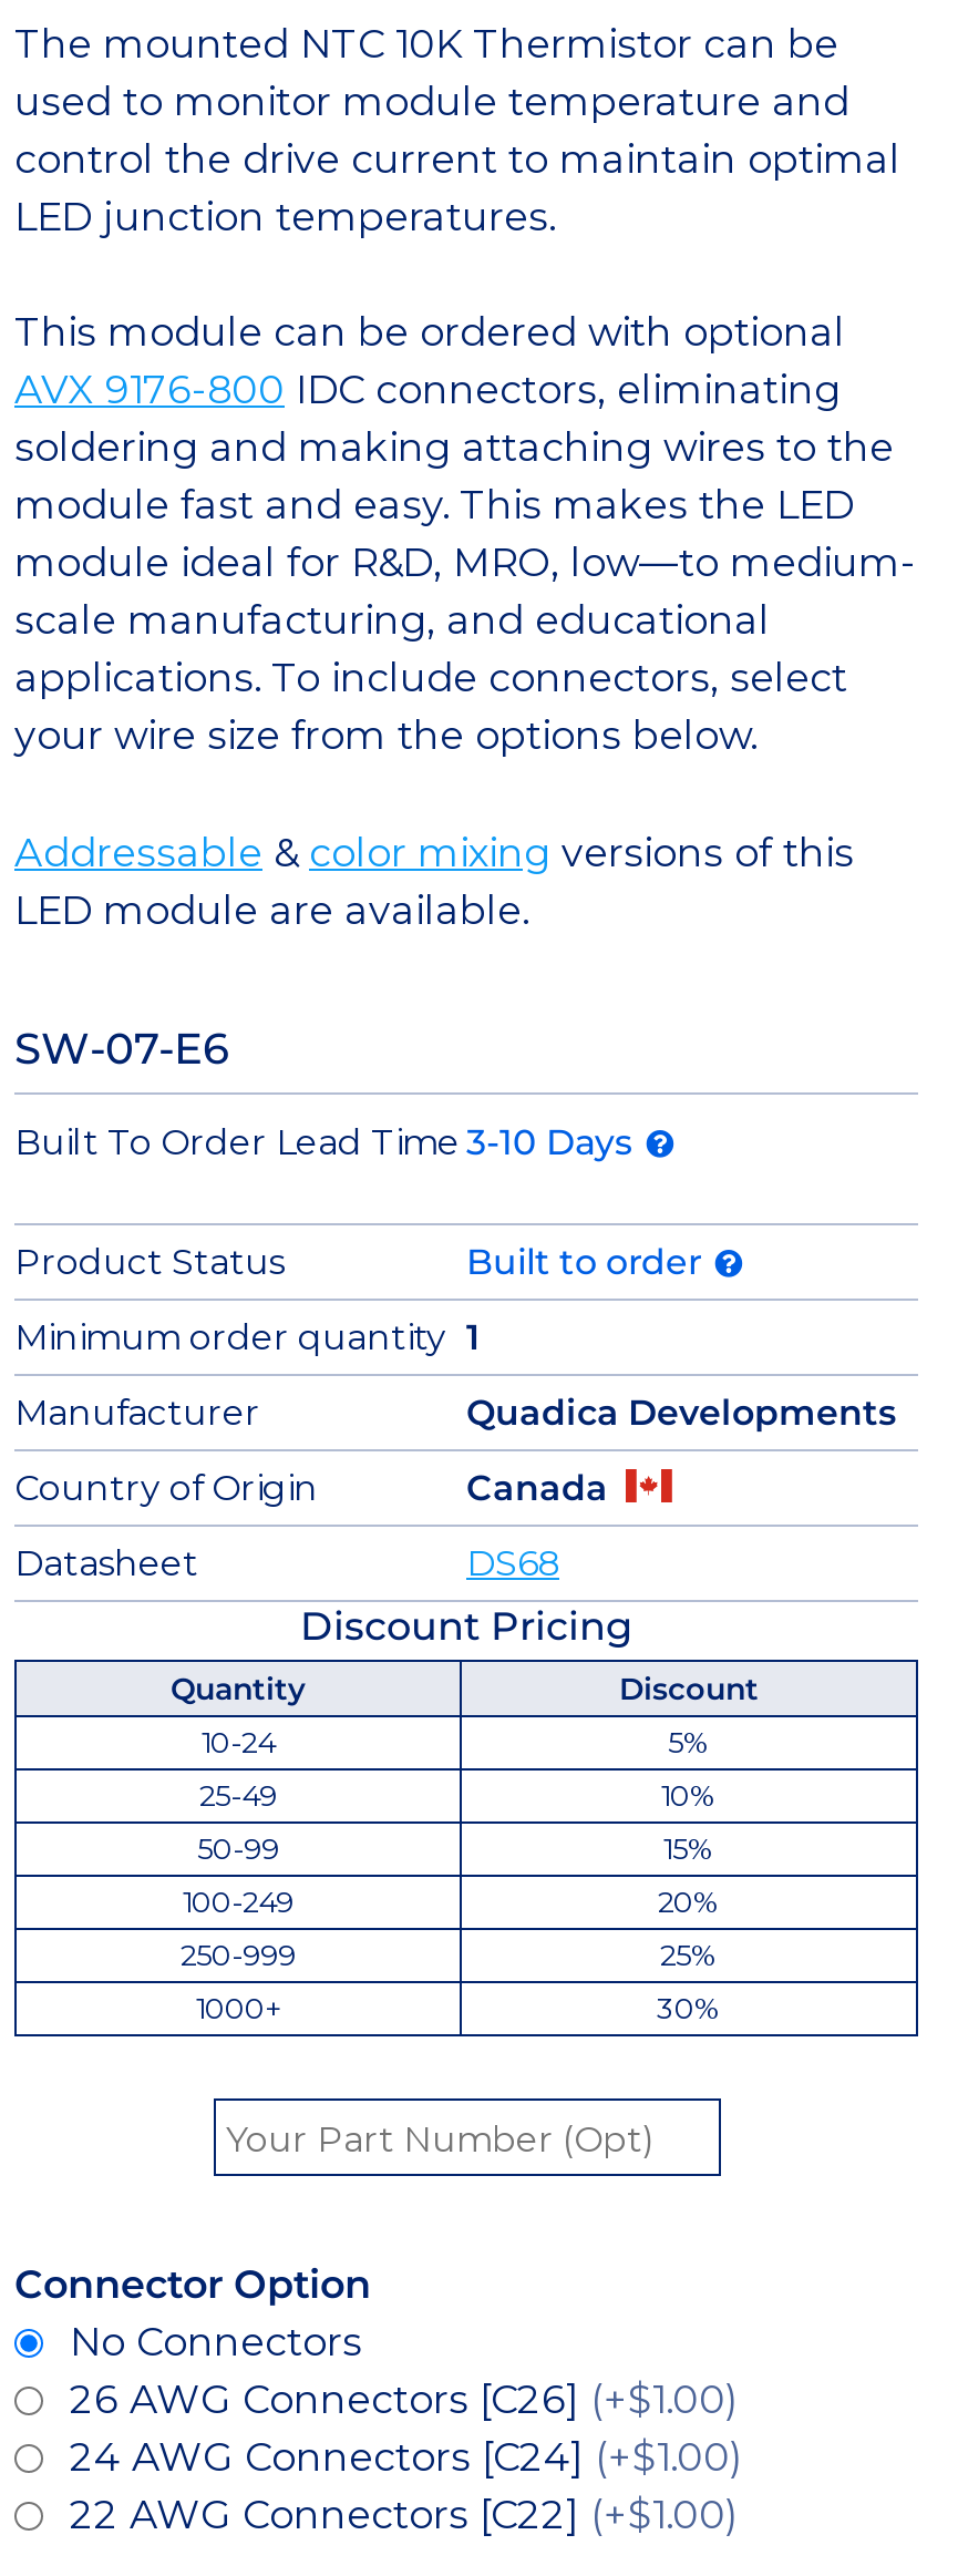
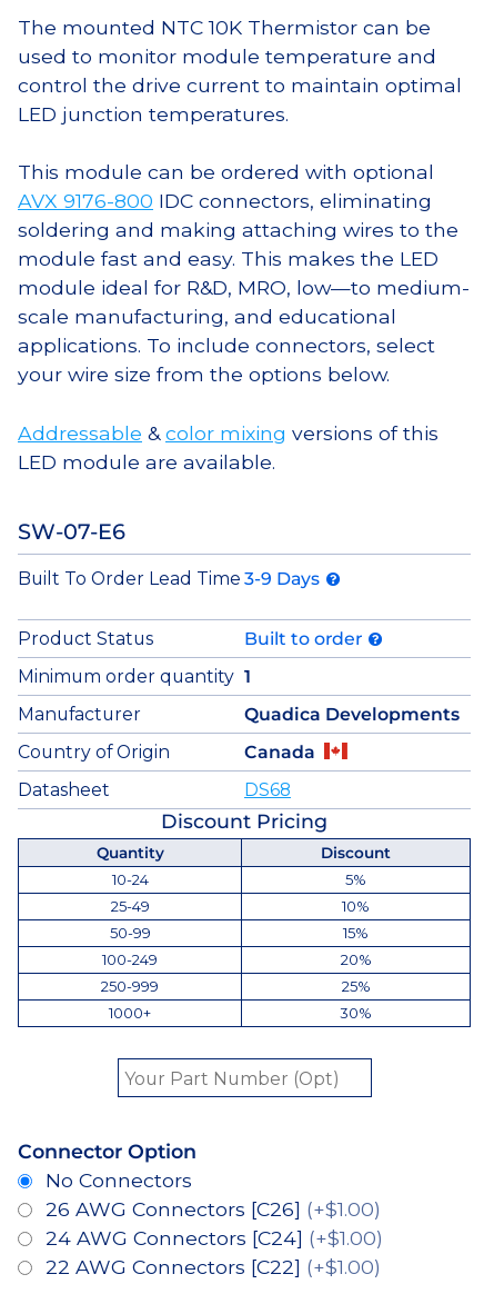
[14,1120,641,1162] Built To Order Lead Time 3-10 Days -> [18,568,324,589] Built To Order Lead Time 3-9 Days

